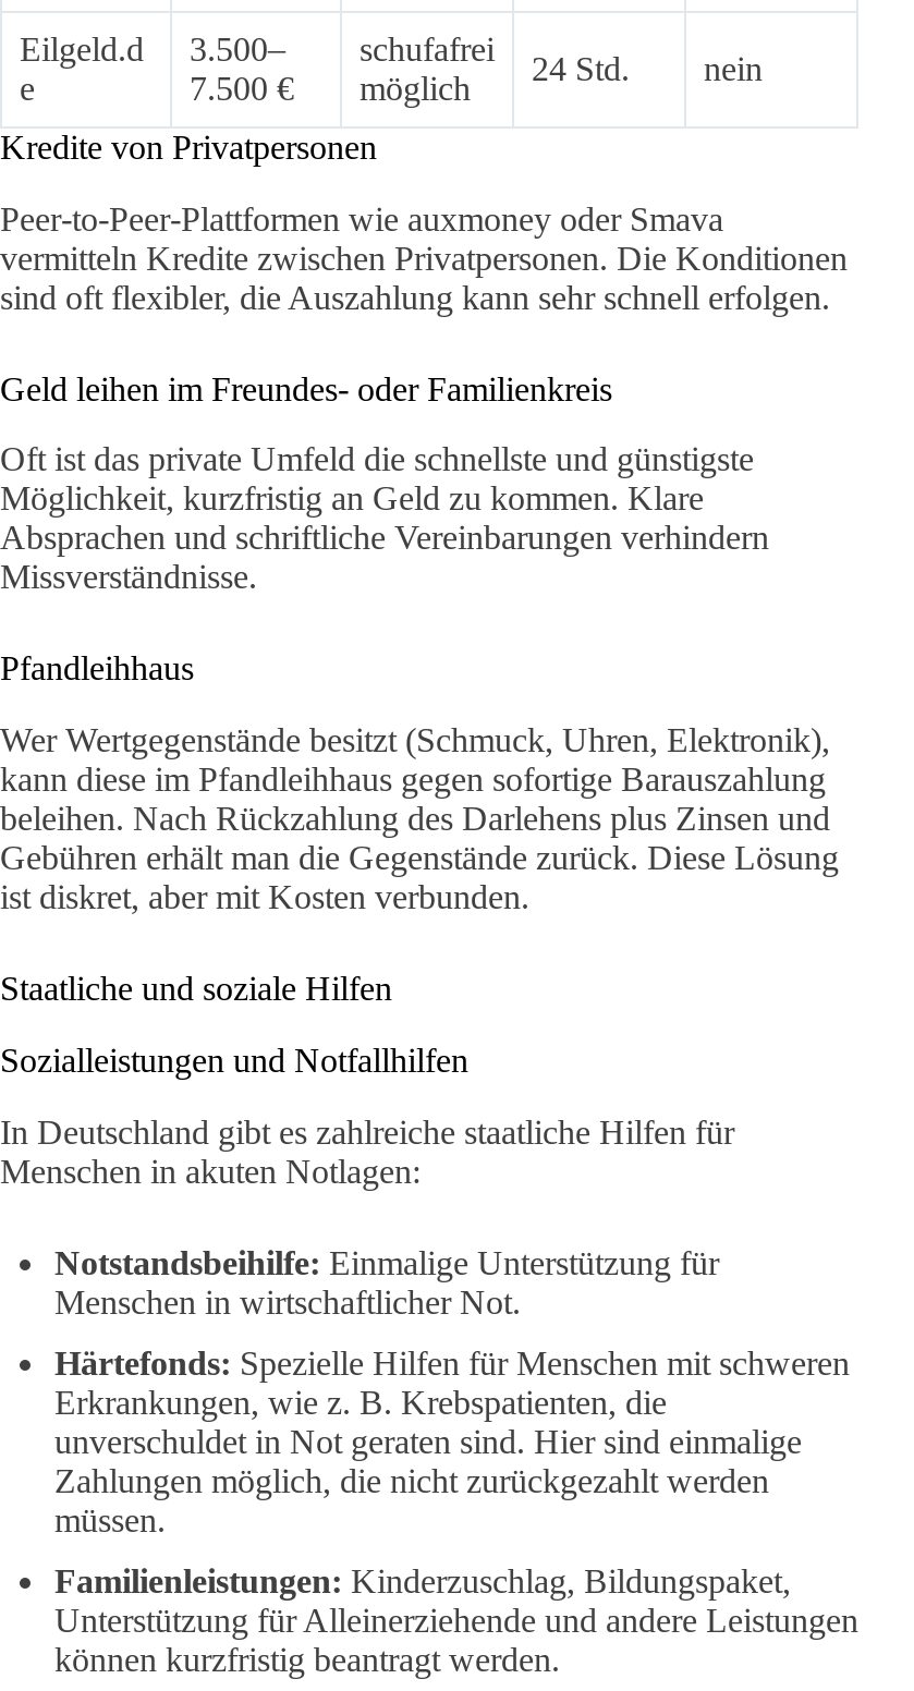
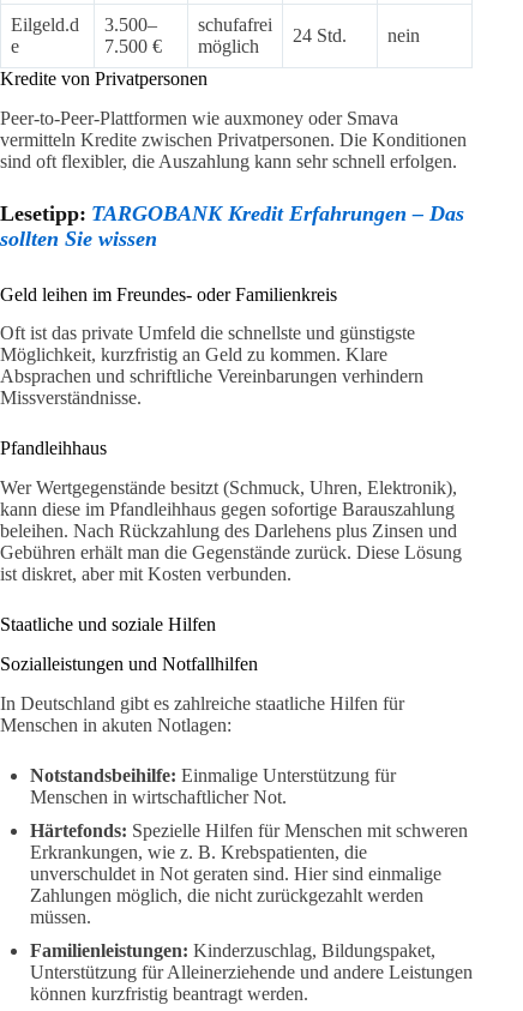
none -> [0,201,464,250] Lesetipp: TARGOBANK Kredit Erfahrungen – Das | sollten Sie wissen

